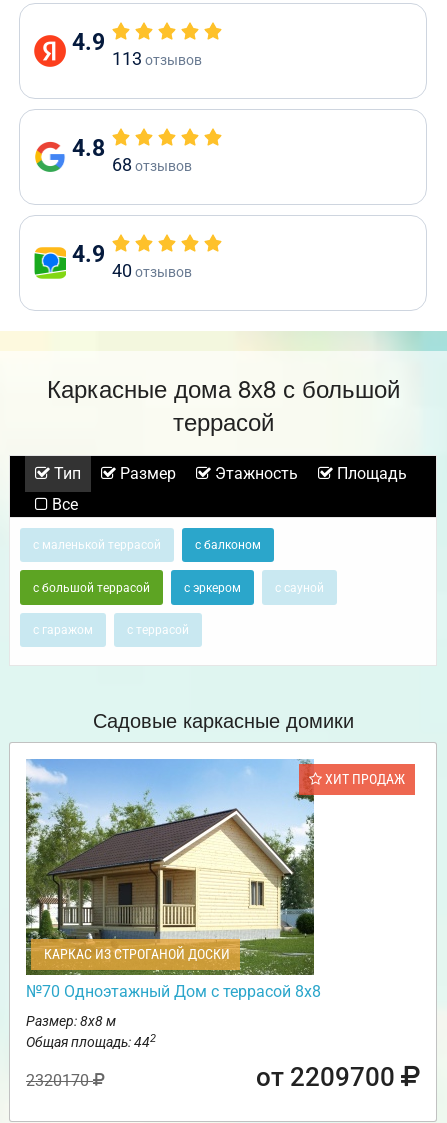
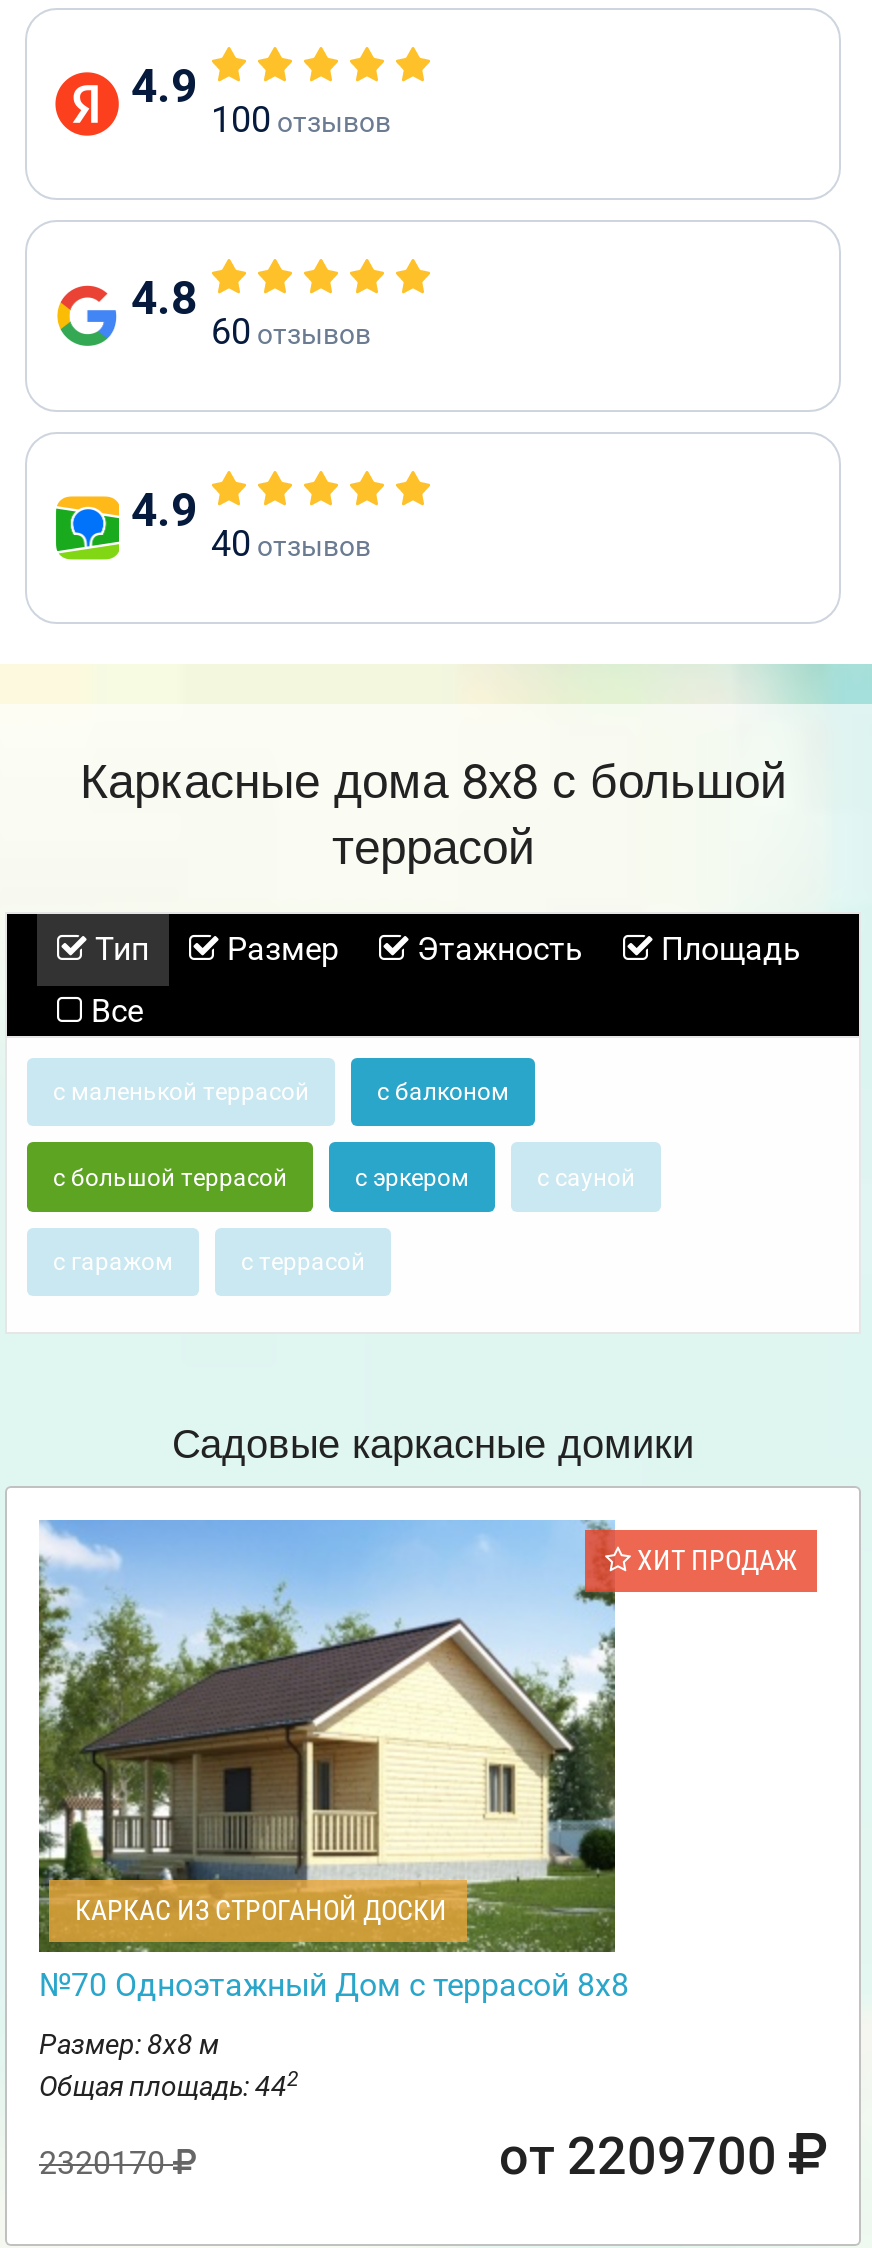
[112,48,202,69] 113 отзывов -> [211,98,391,140] 100 отзывов
[112,154,192,175] 68 отзывов -> [211,310,371,352] 60 отзывов

